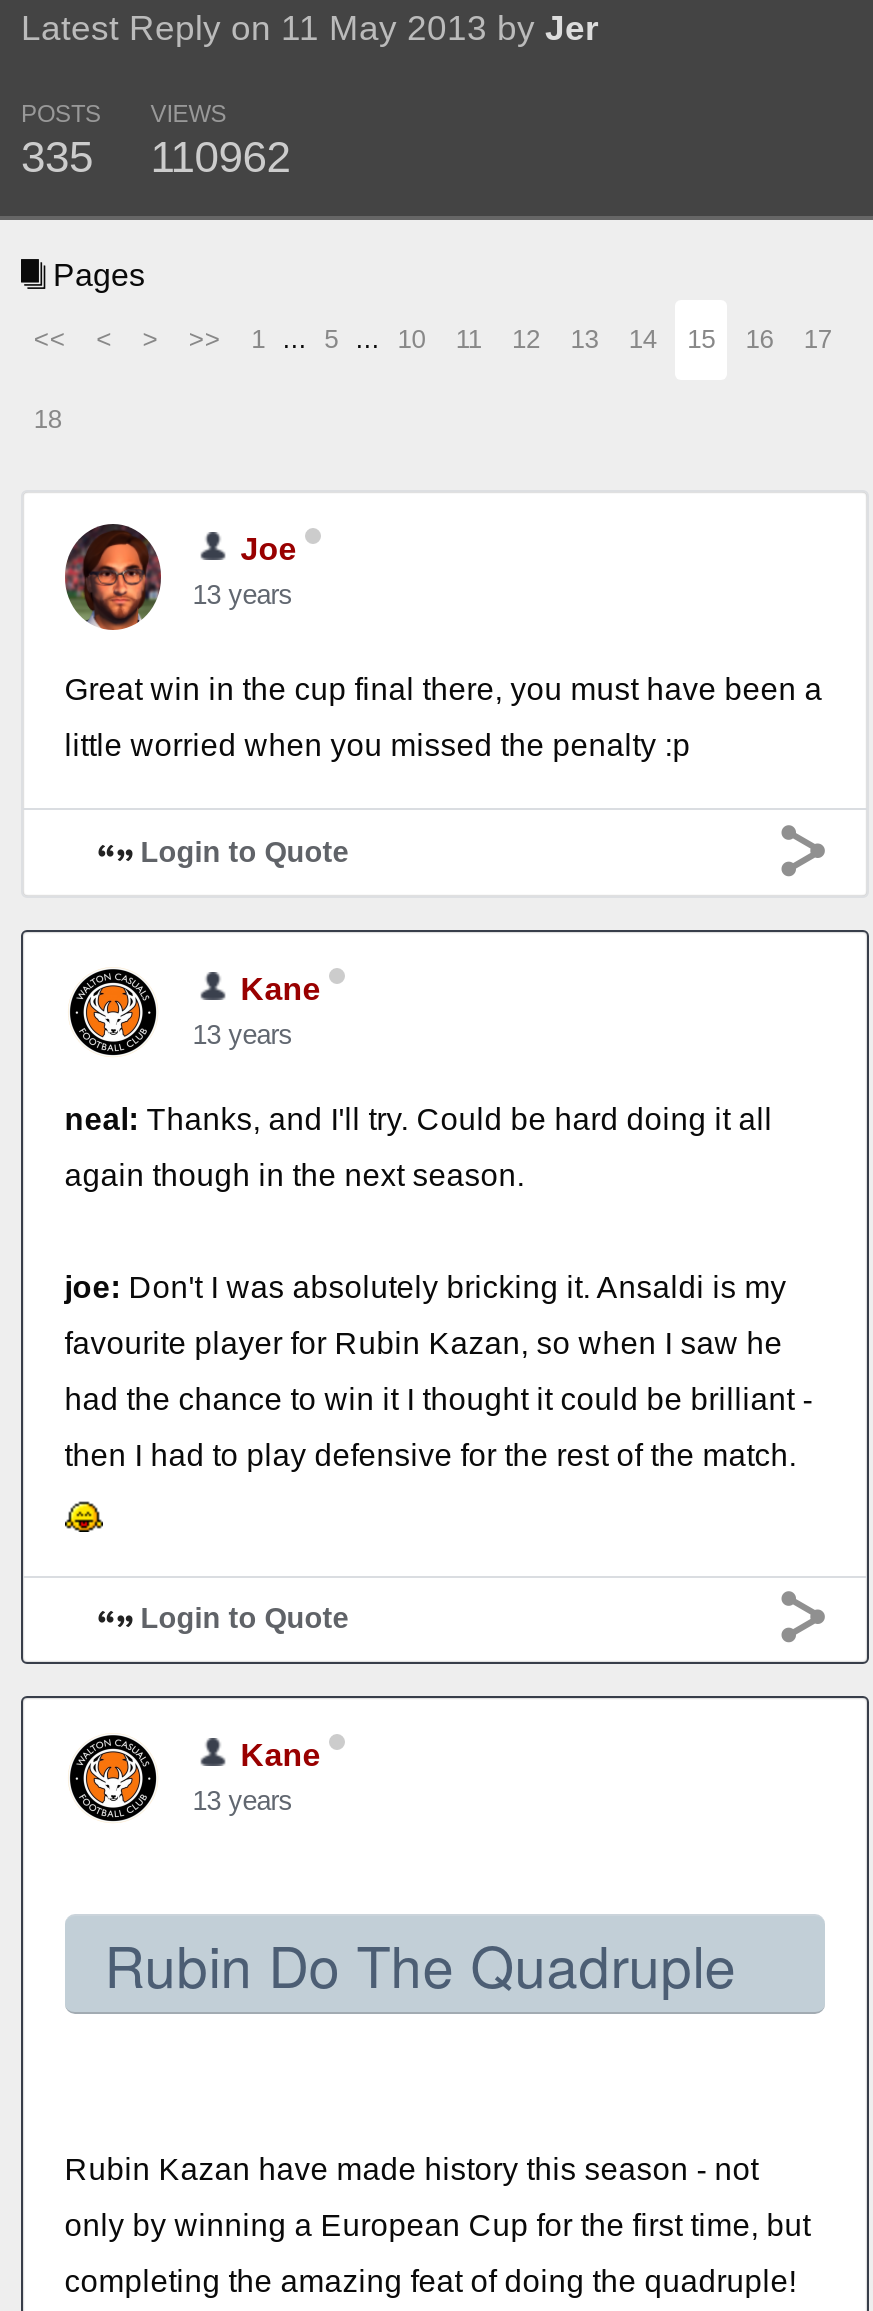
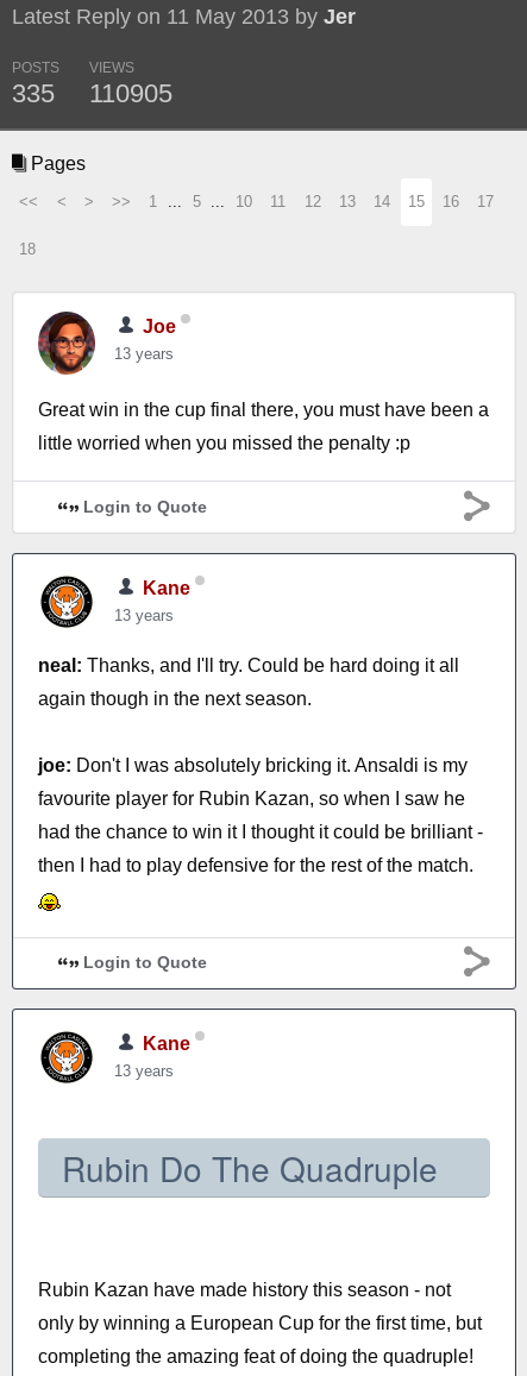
[21,132,291,182] 335 110962 -> [12,79,172,108] 335 110905

